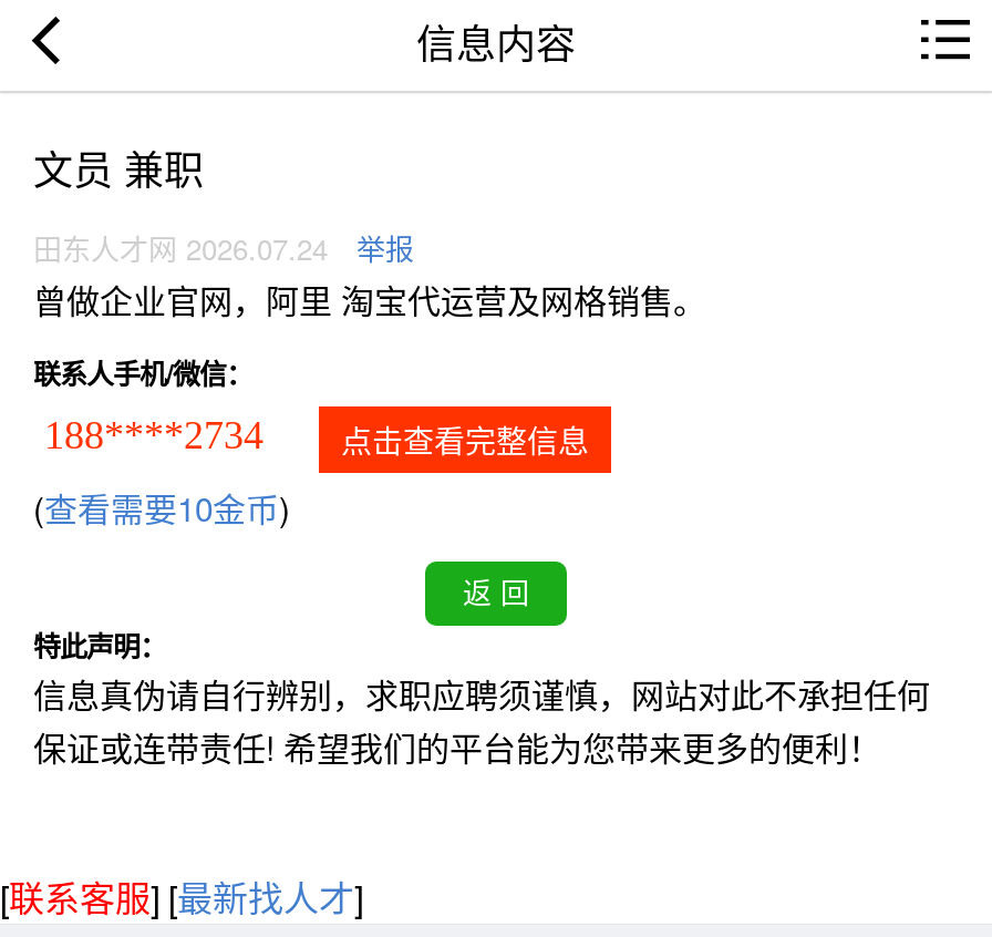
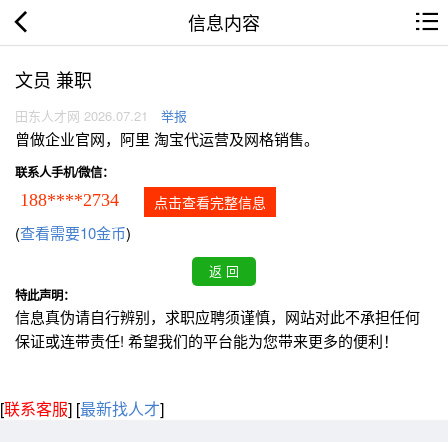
[33,227,414,270] 田东人才网 2026.07.24 举报 -> [15,106,187,125] 田东人才网 2026.07.21 举报

